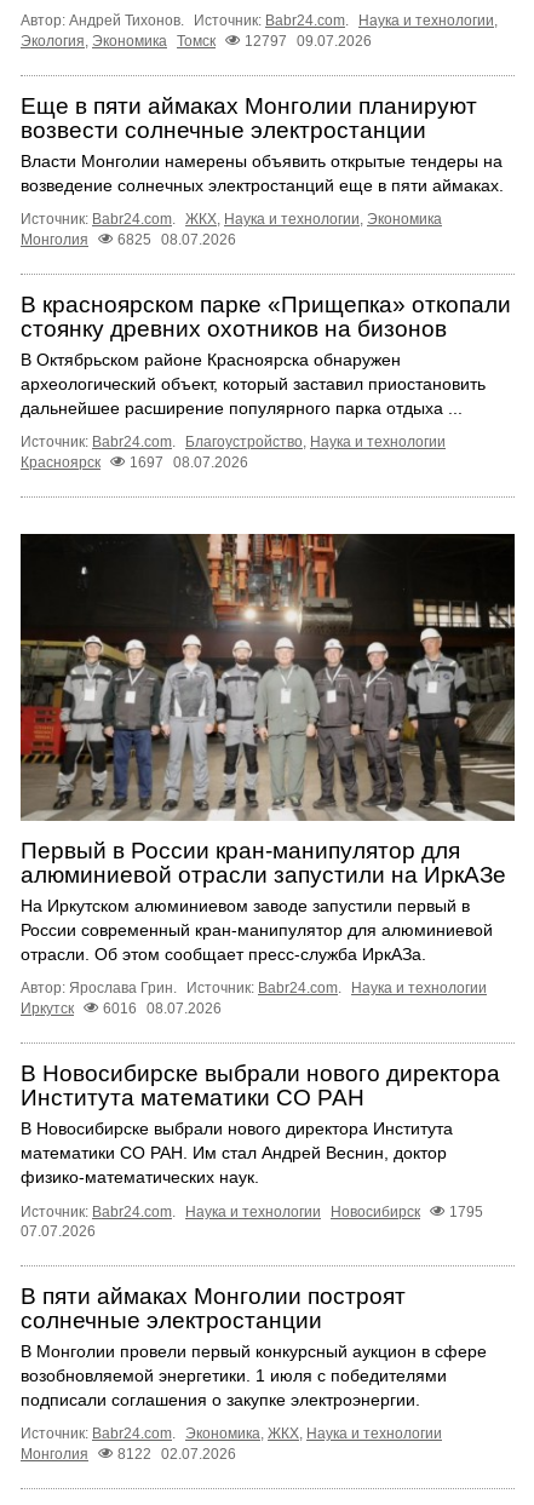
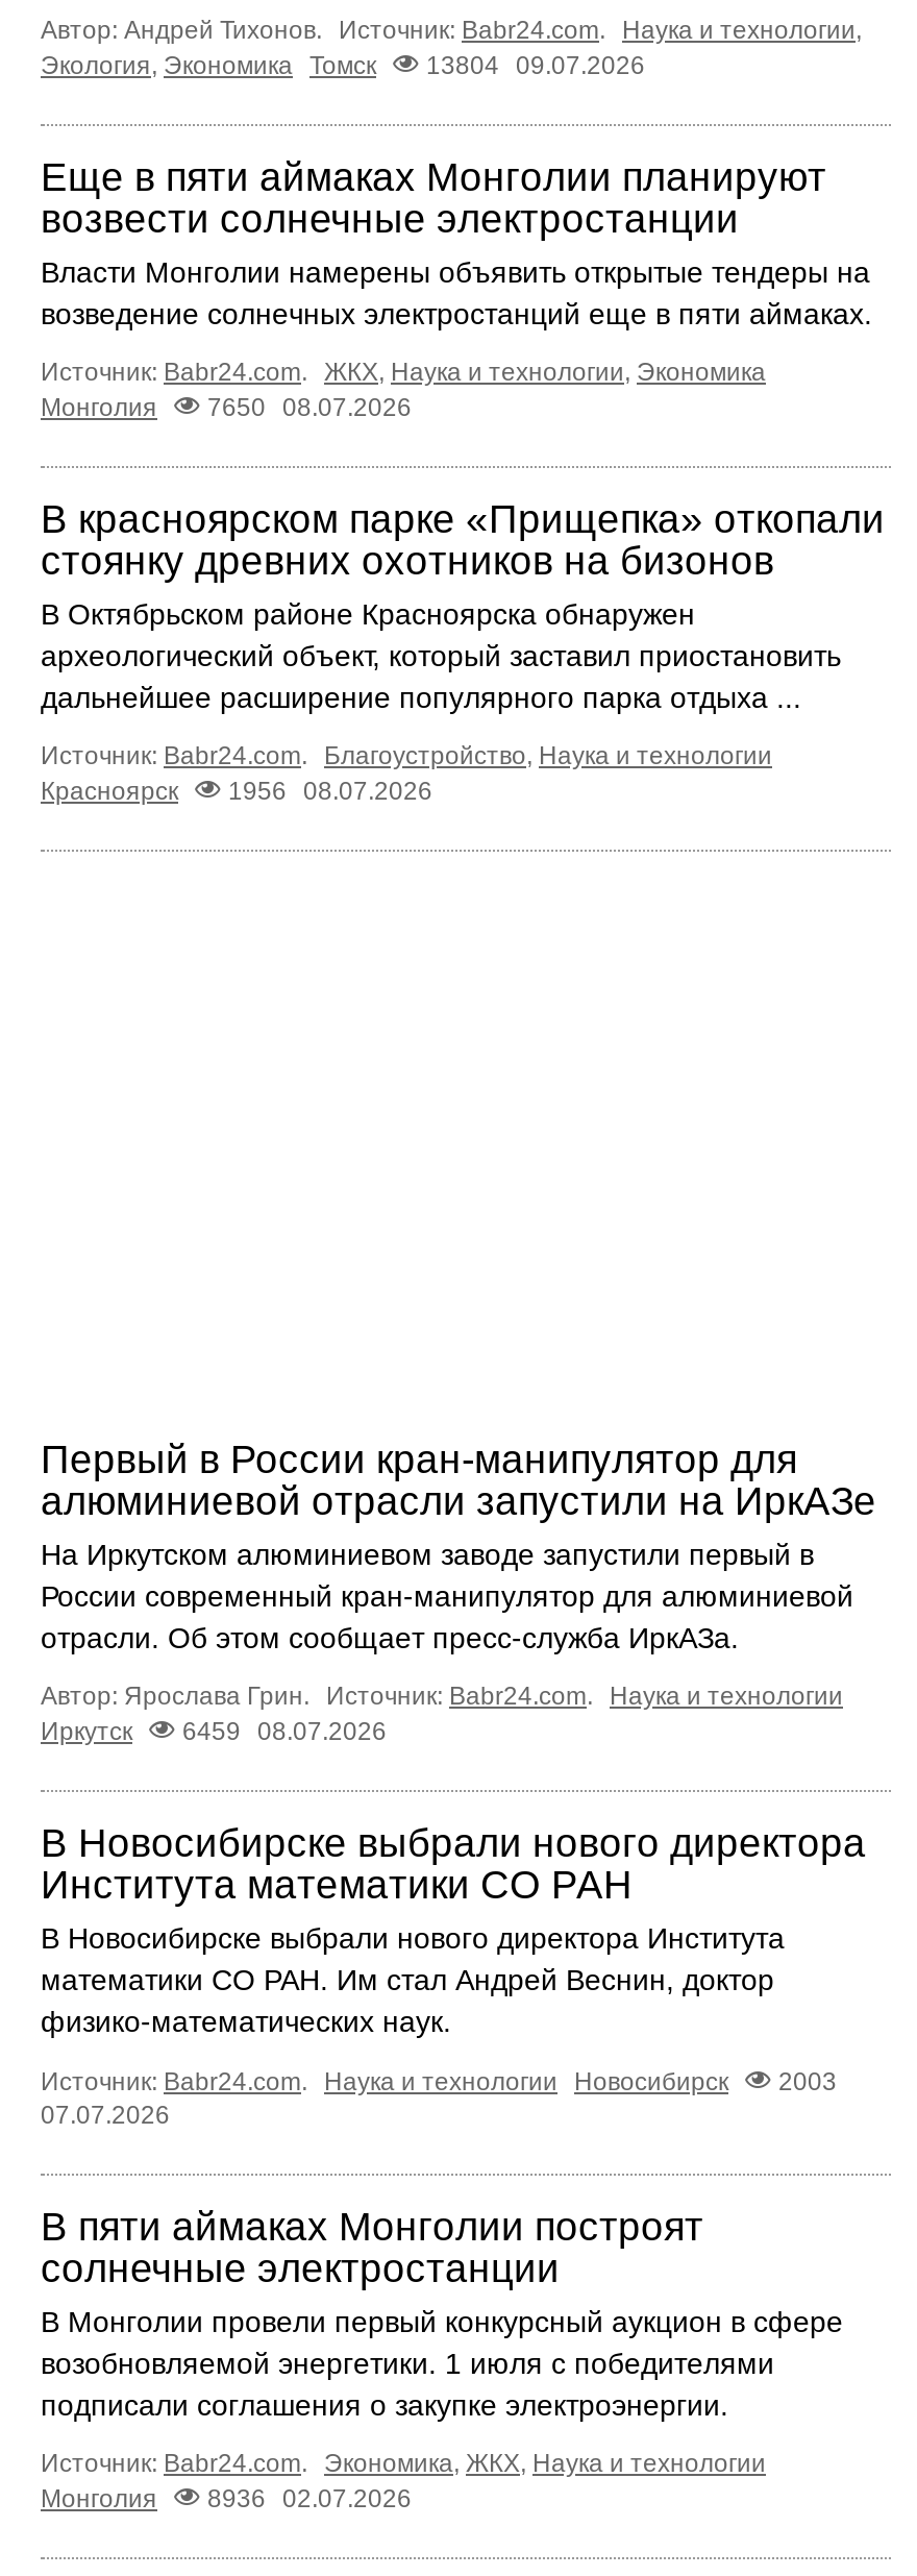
[21,33,372,50] Экология, Экономика Томск 12797 09.07.2026 -> [41,51,645,80] Экология, Экономика Томск 13804 09.07.2026
[21,231,236,248] Монголия 6825 08.07.2026 -> [41,393,412,422] Монголия 7650 08.07.2026
[21,454,248,471] Красноярск 1697 08.07.2026 -> [41,777,432,806] Красноярск 1956 08.07.2026
[19,533,516,822] [image] -> none
[21,1000,222,1017] Иркутск 6016 08.07.2026 -> [41,1717,387,1746] Иркутск 6459 08.07.2026
[21,1204,483,1220] Источник: Babr24.com. Наука и технологии Новосибирск 1795 -> [41,2067,837,2096] Источник: Babr24.com. Наука и технологии Новосибирск 2003
[21,1446,236,1463] Монголия 8122 02.07.2026 -> [41,2484,412,2514] Монголия 8936 02.07.2026

